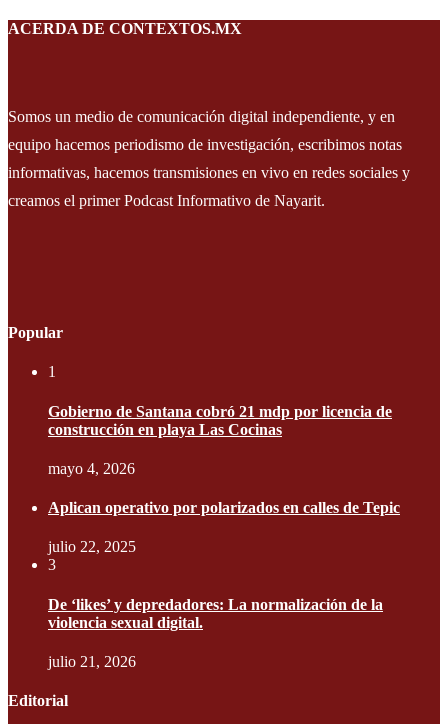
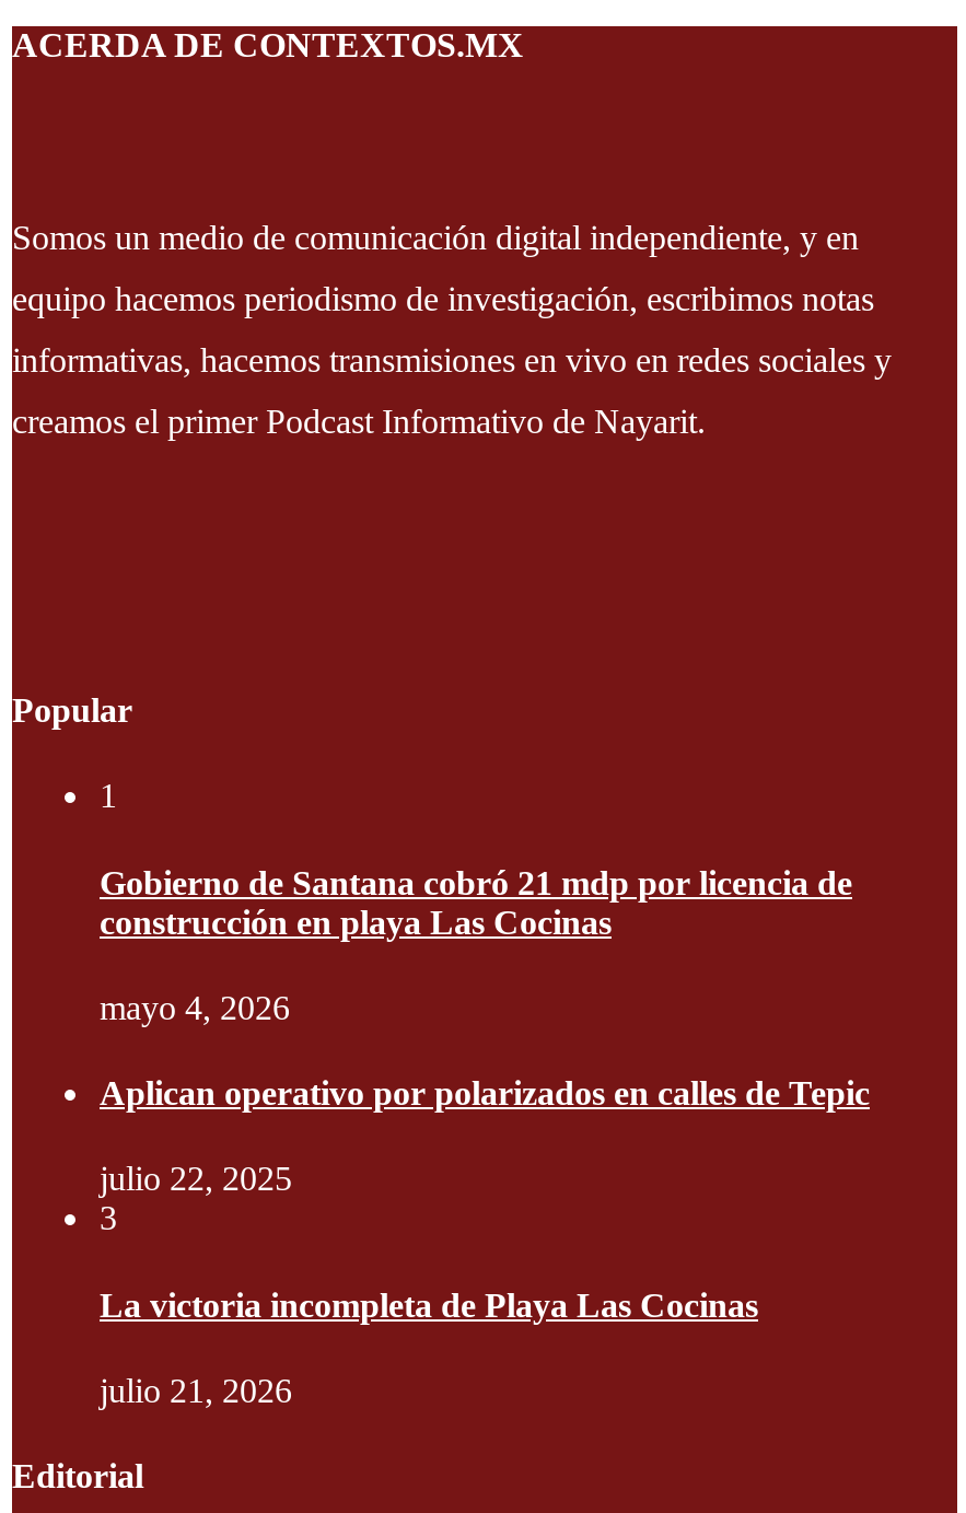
[48,596,383,631] De ‘likes’ y depredadores: La normalización de la | violencia sexual digital. -> [100,1286,758,1323] La victoria incompleta de Playa Las Cocinas

